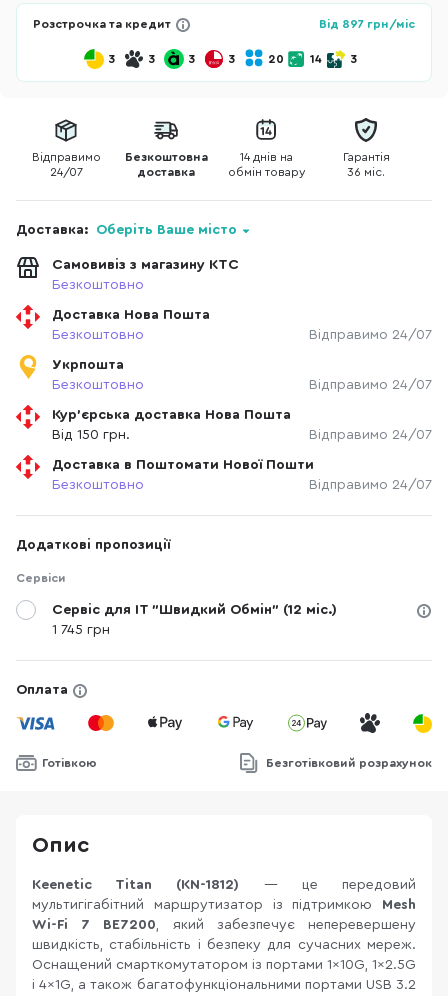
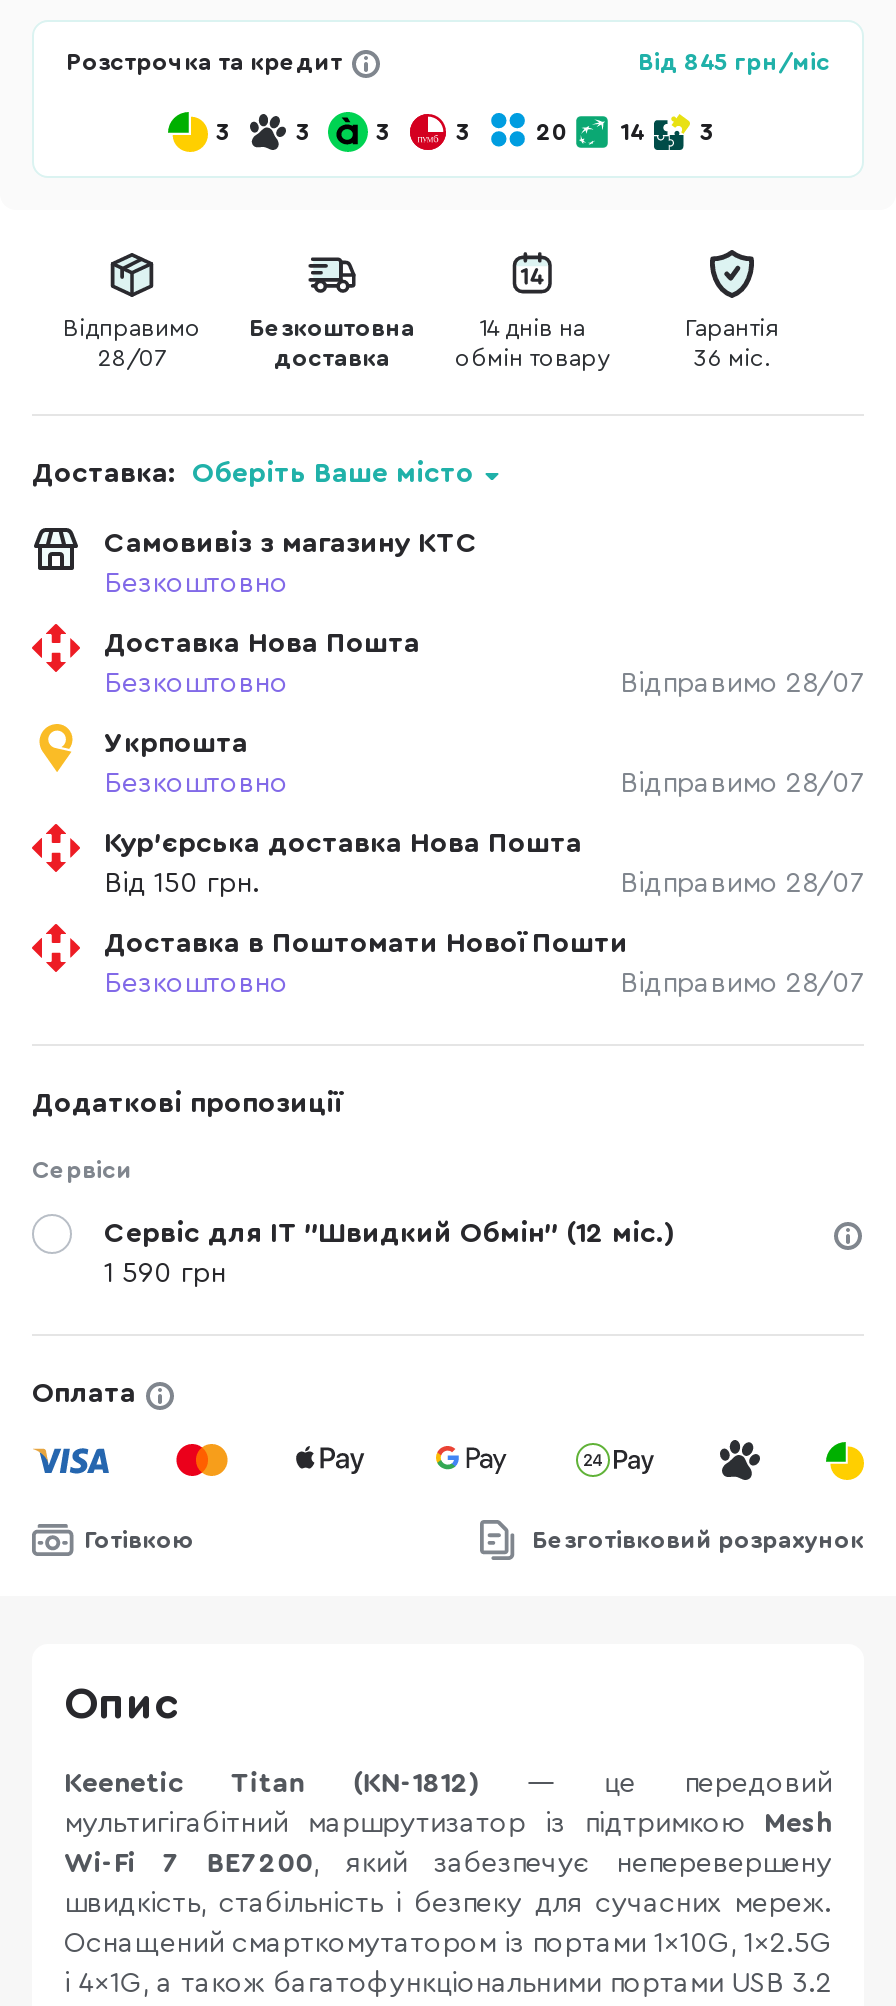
[319,18,415,30] Від 897 грн/міс -> [638,50,830,74] Від 845 грн/міс
[49,166,82,178] 24/07 -> [98,346,166,370] 28/07
[309,328,432,342] Відправимо 24/07 -> [620,670,864,698] Відправимо 28/07
[309,378,432,392] Відправимо 24/07 -> [620,770,864,798] Відправимо 28/07
[309,428,432,442] Відправимо 24/07 -> [620,870,864,898] Відправимо 28/07
[309,478,432,492] Відправимо 24/07 -> [620,970,864,998] Відправимо 28/07
[52,623,110,637] 1 745 грн -> [104,1260,226,1288] 1 590 грн

